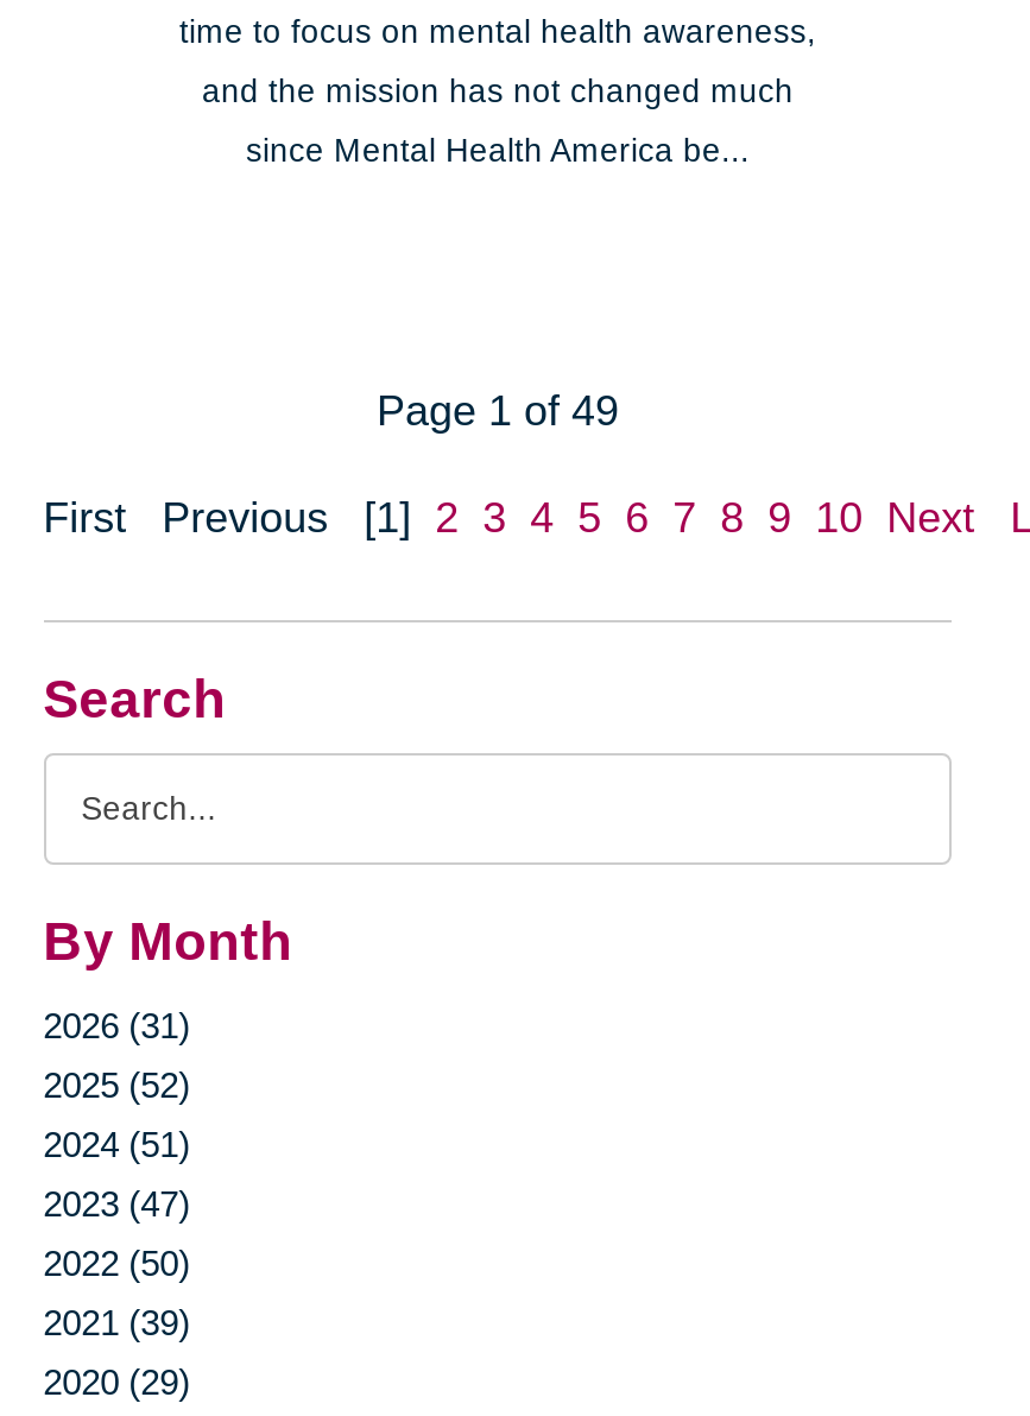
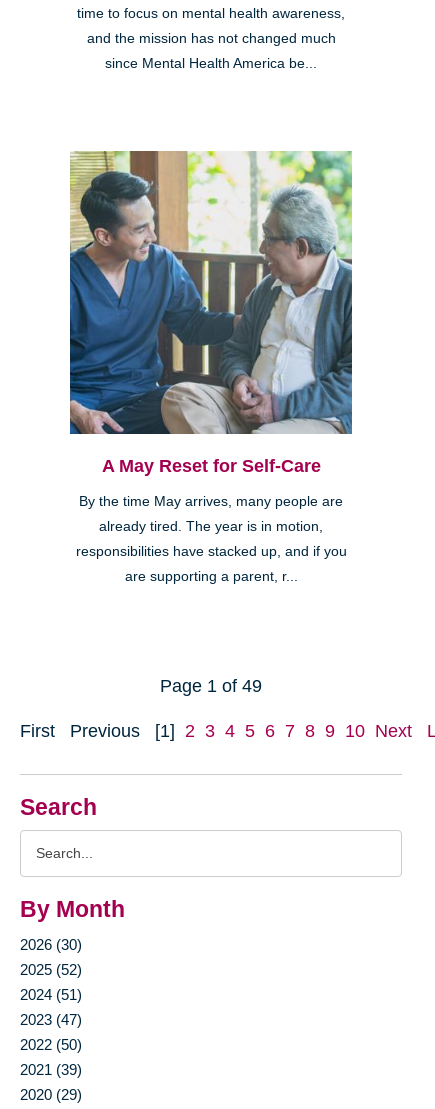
none -> [69,150,353,584] [image] | A May Reset for Self-Care | By the time May arrives, many people are | already tired. The year is in motion, | responsibilities have stacked up, and if you | are supporting a parent, r...
[43,1004,191,1045] 2026 (31) -> [20,936,82,953] 2026 (30)

